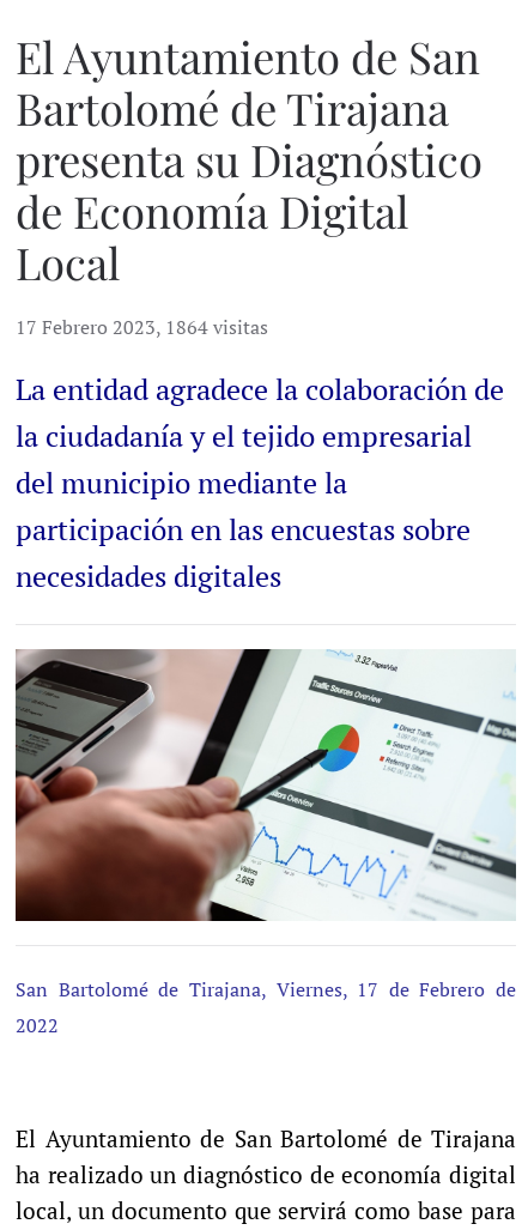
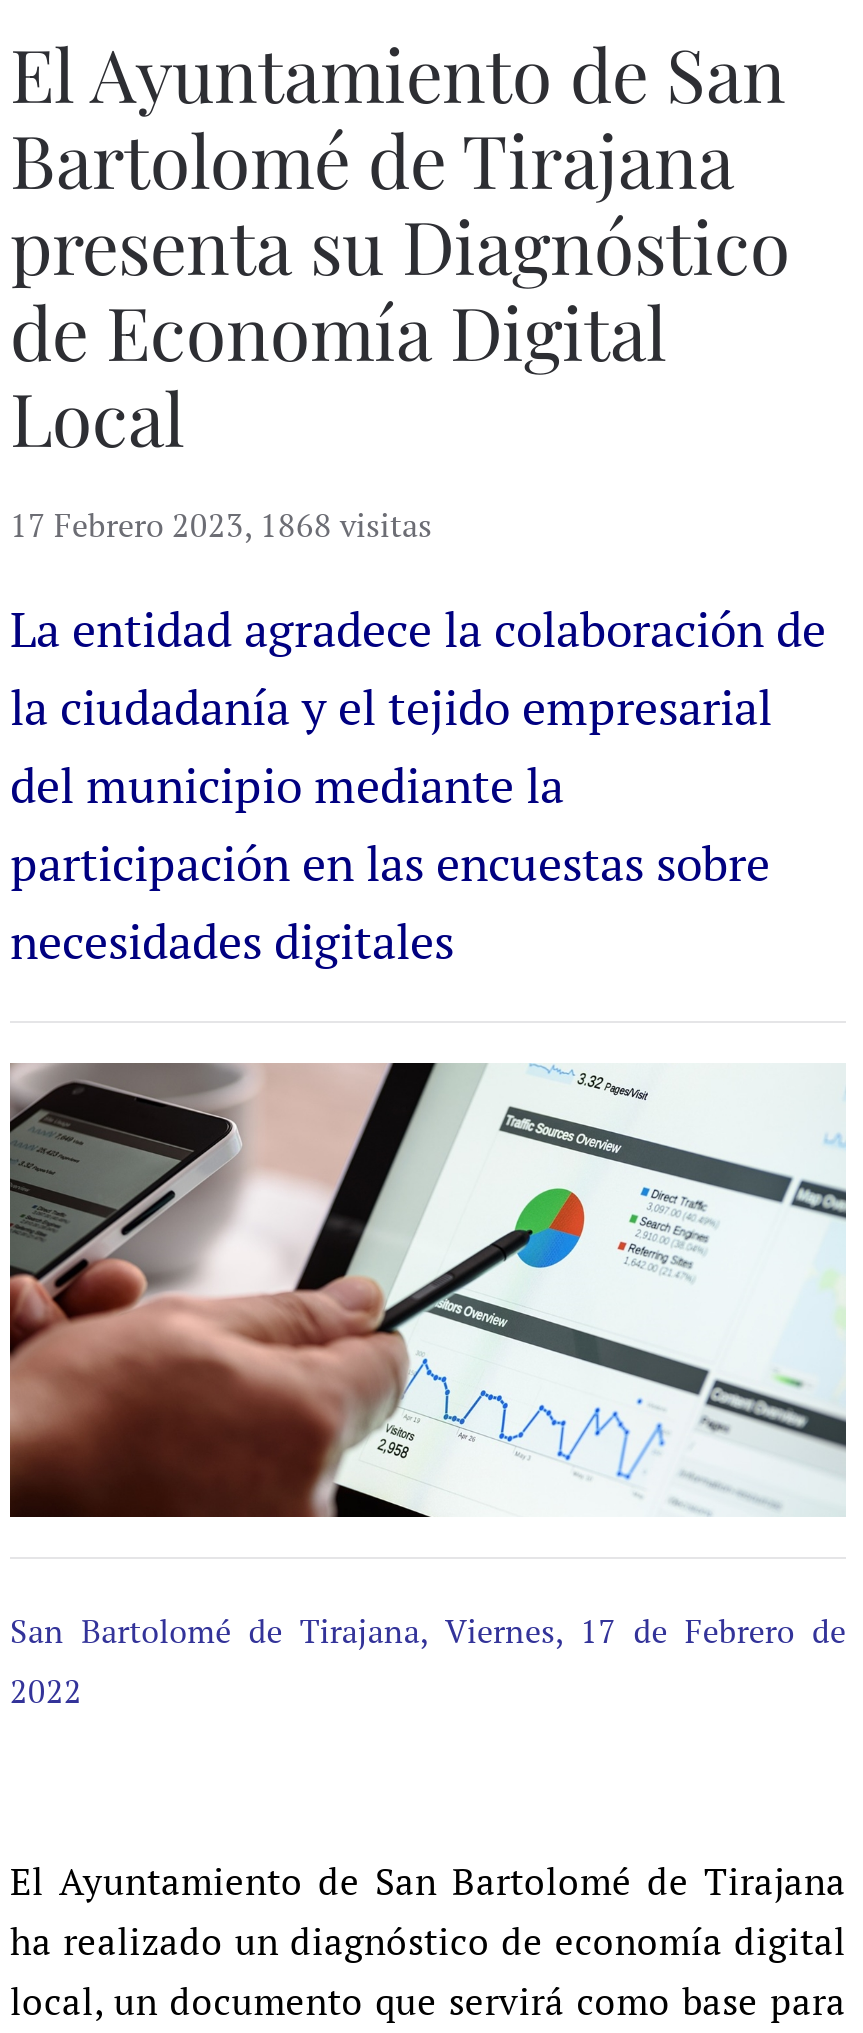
[16,314,268,341] 17 Febrero 2023, 1864 visitas -> [10,504,432,548] 17 Febrero 2023, 1868 visitas

